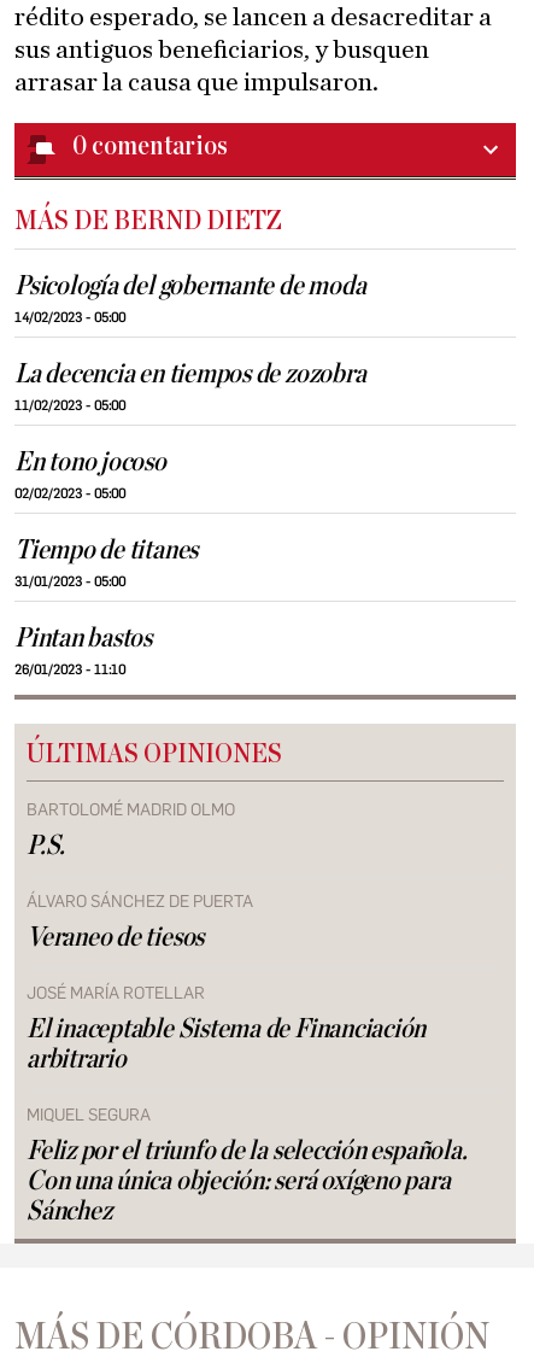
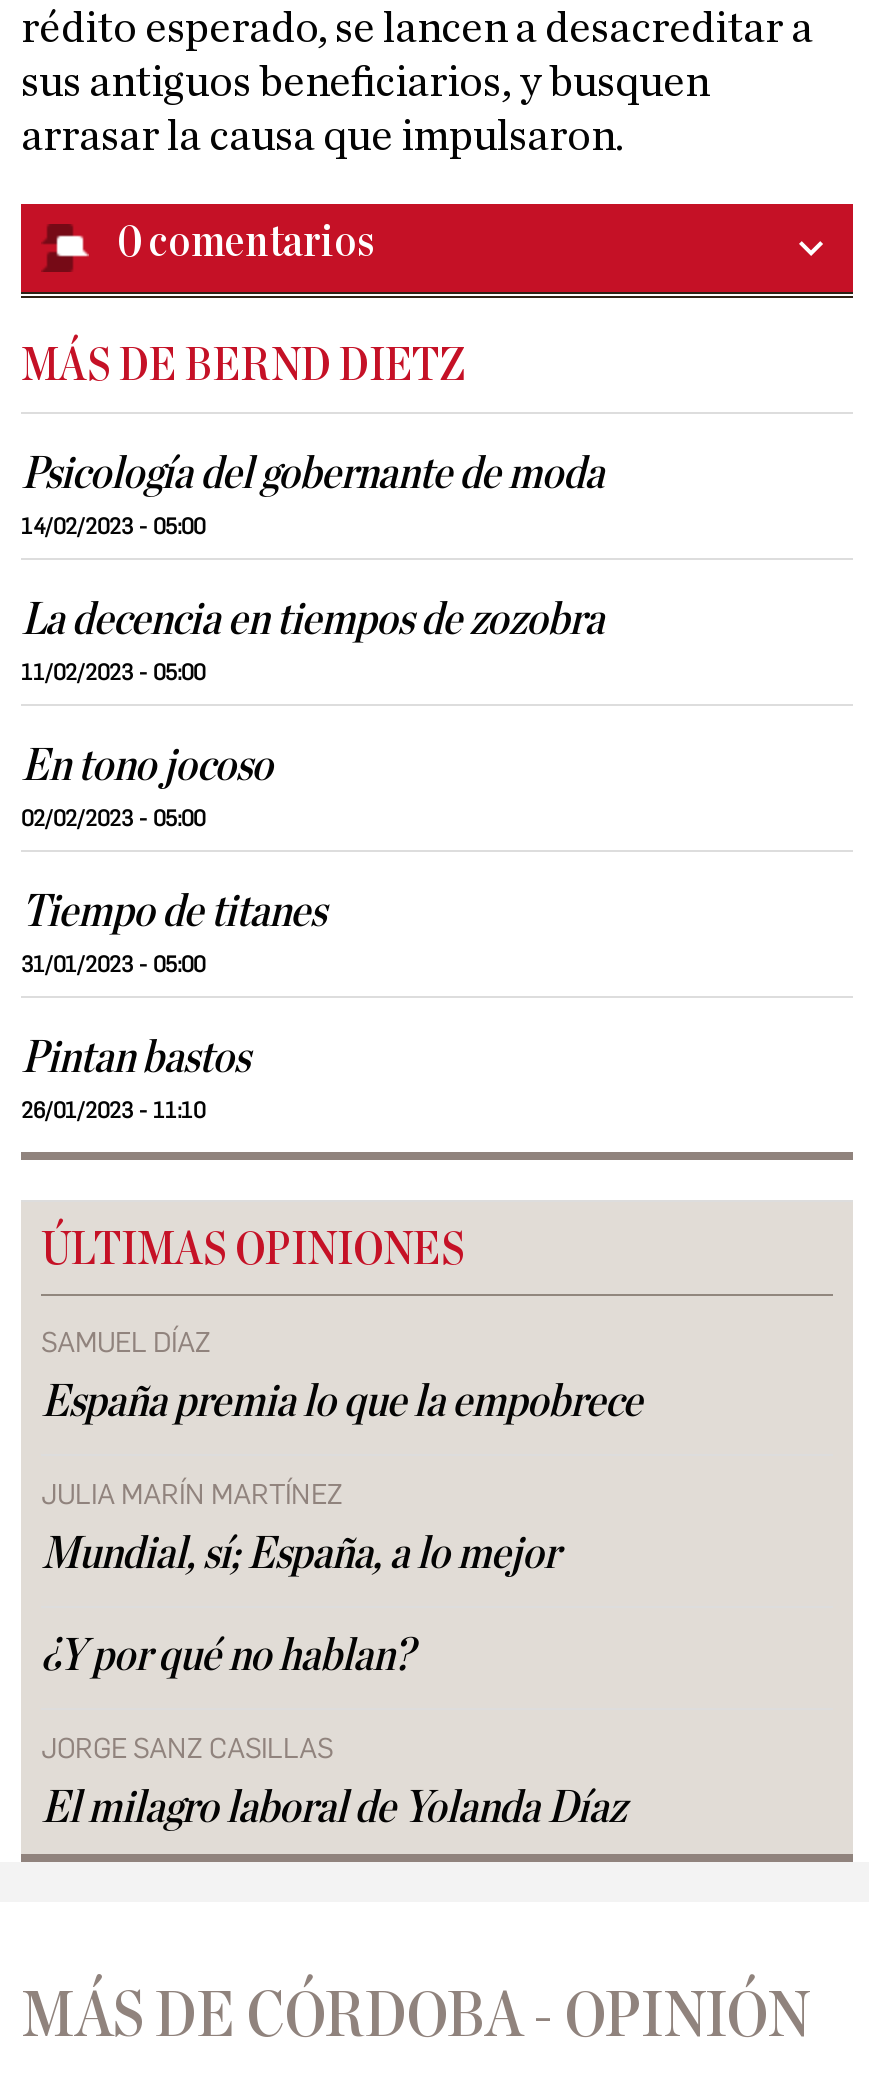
[27,800,235,860] BARTOLOMÉ MADRID OLMO | P.S. -> [41,1326,642,1426] SAMUEL DÍAZ | España premia lo que la empobrece
[27,891,253,952] ÁLVARO SÁNCHEZ DE PUERTA | Veraneo de tiesos -> [41,1478,559,1578] JULIA MARÍN MARTÍNEZ | Mundial, sí; España, a lo mejor
[27,983,426,1073] JOSÉ MARÍA ROTELLAR | El inaceptable Sistema de Financiación | arbitrario -> [41,1634,413,1680] ¿Y por qué no hablan?
[27,1105,467,1225] MIQUEL SEGURA | Feliz por el triunfo de la selección española. | Con una única objeción: será oxígeno para | Sánchez -> [41,1732,625,1832] JORGE SANZ CASILLAS | El milagro laboral de Yolanda Díaz

